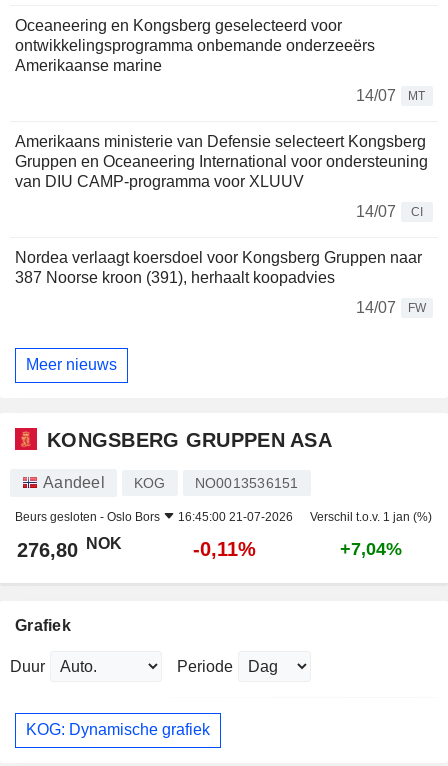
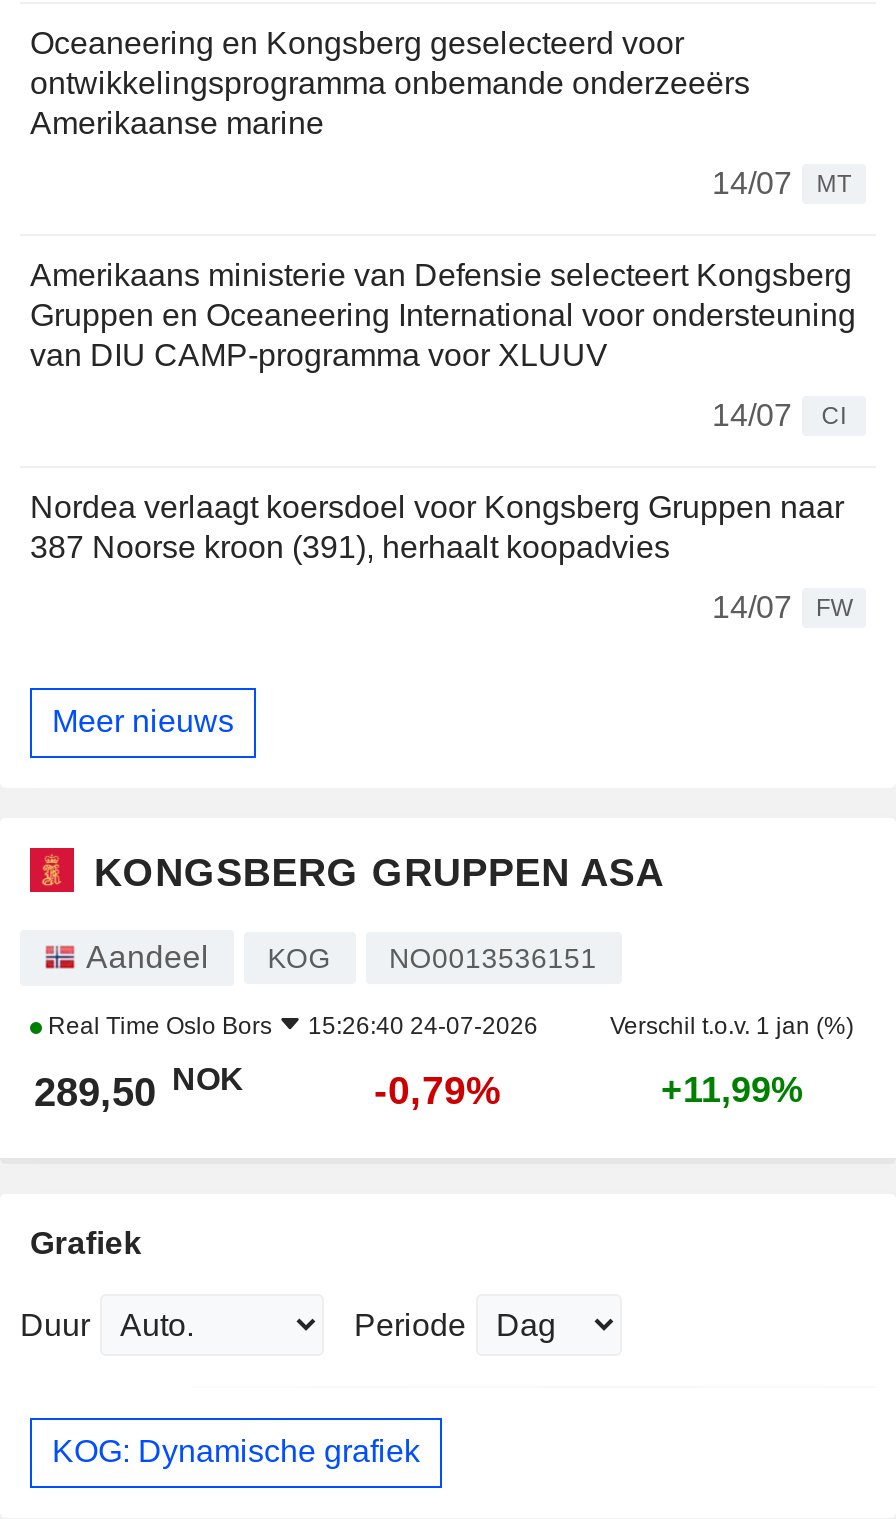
[15,510,293,524] Beurs gesloten - Oslo Bors | 16:45:00 21-07-2026 -> [42,1012,538,1040] Real Time Oslo Bors | 15:26:40 24-07-2026
[17,535,122,561] 276,80 NOK -> [34,1063,244,1114] 289,50 NOK
[193,538,256,560] -0,11% -> [374,1068,502,1112] -0,79%
[339,539,401,559] +7,04% -> [661,1070,803,1110] +11,99%

